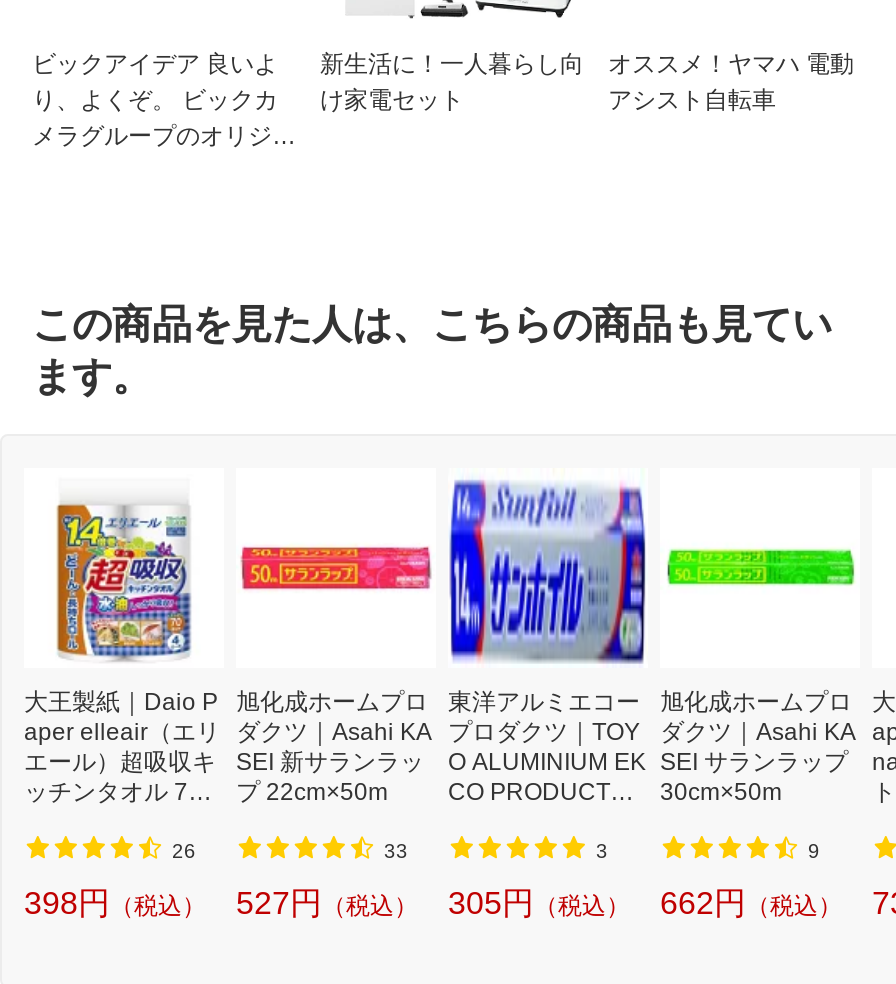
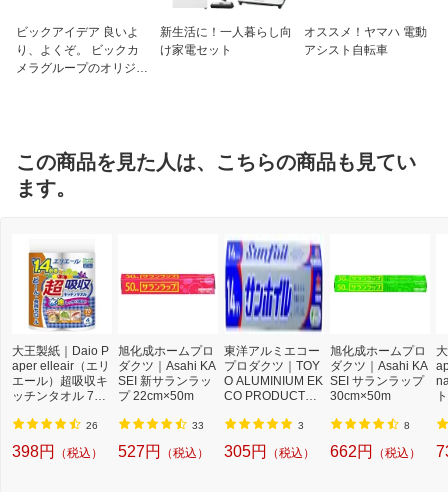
[808,840,820,862] 9 -> [404,420,410,431] 8

